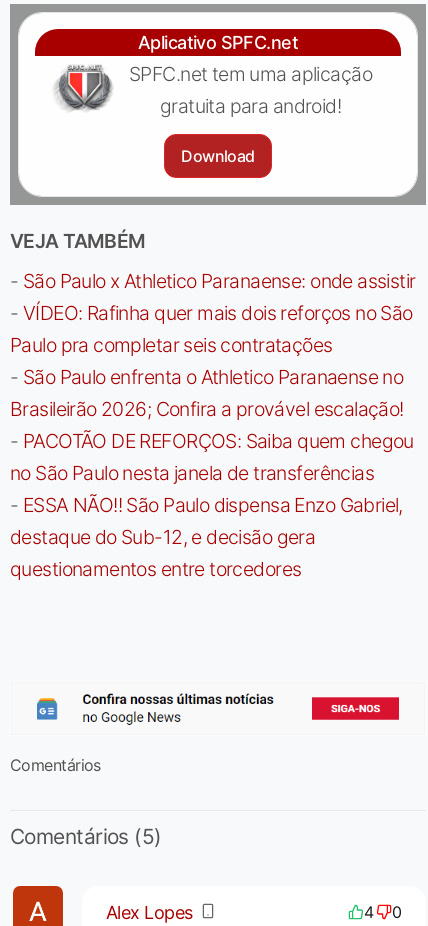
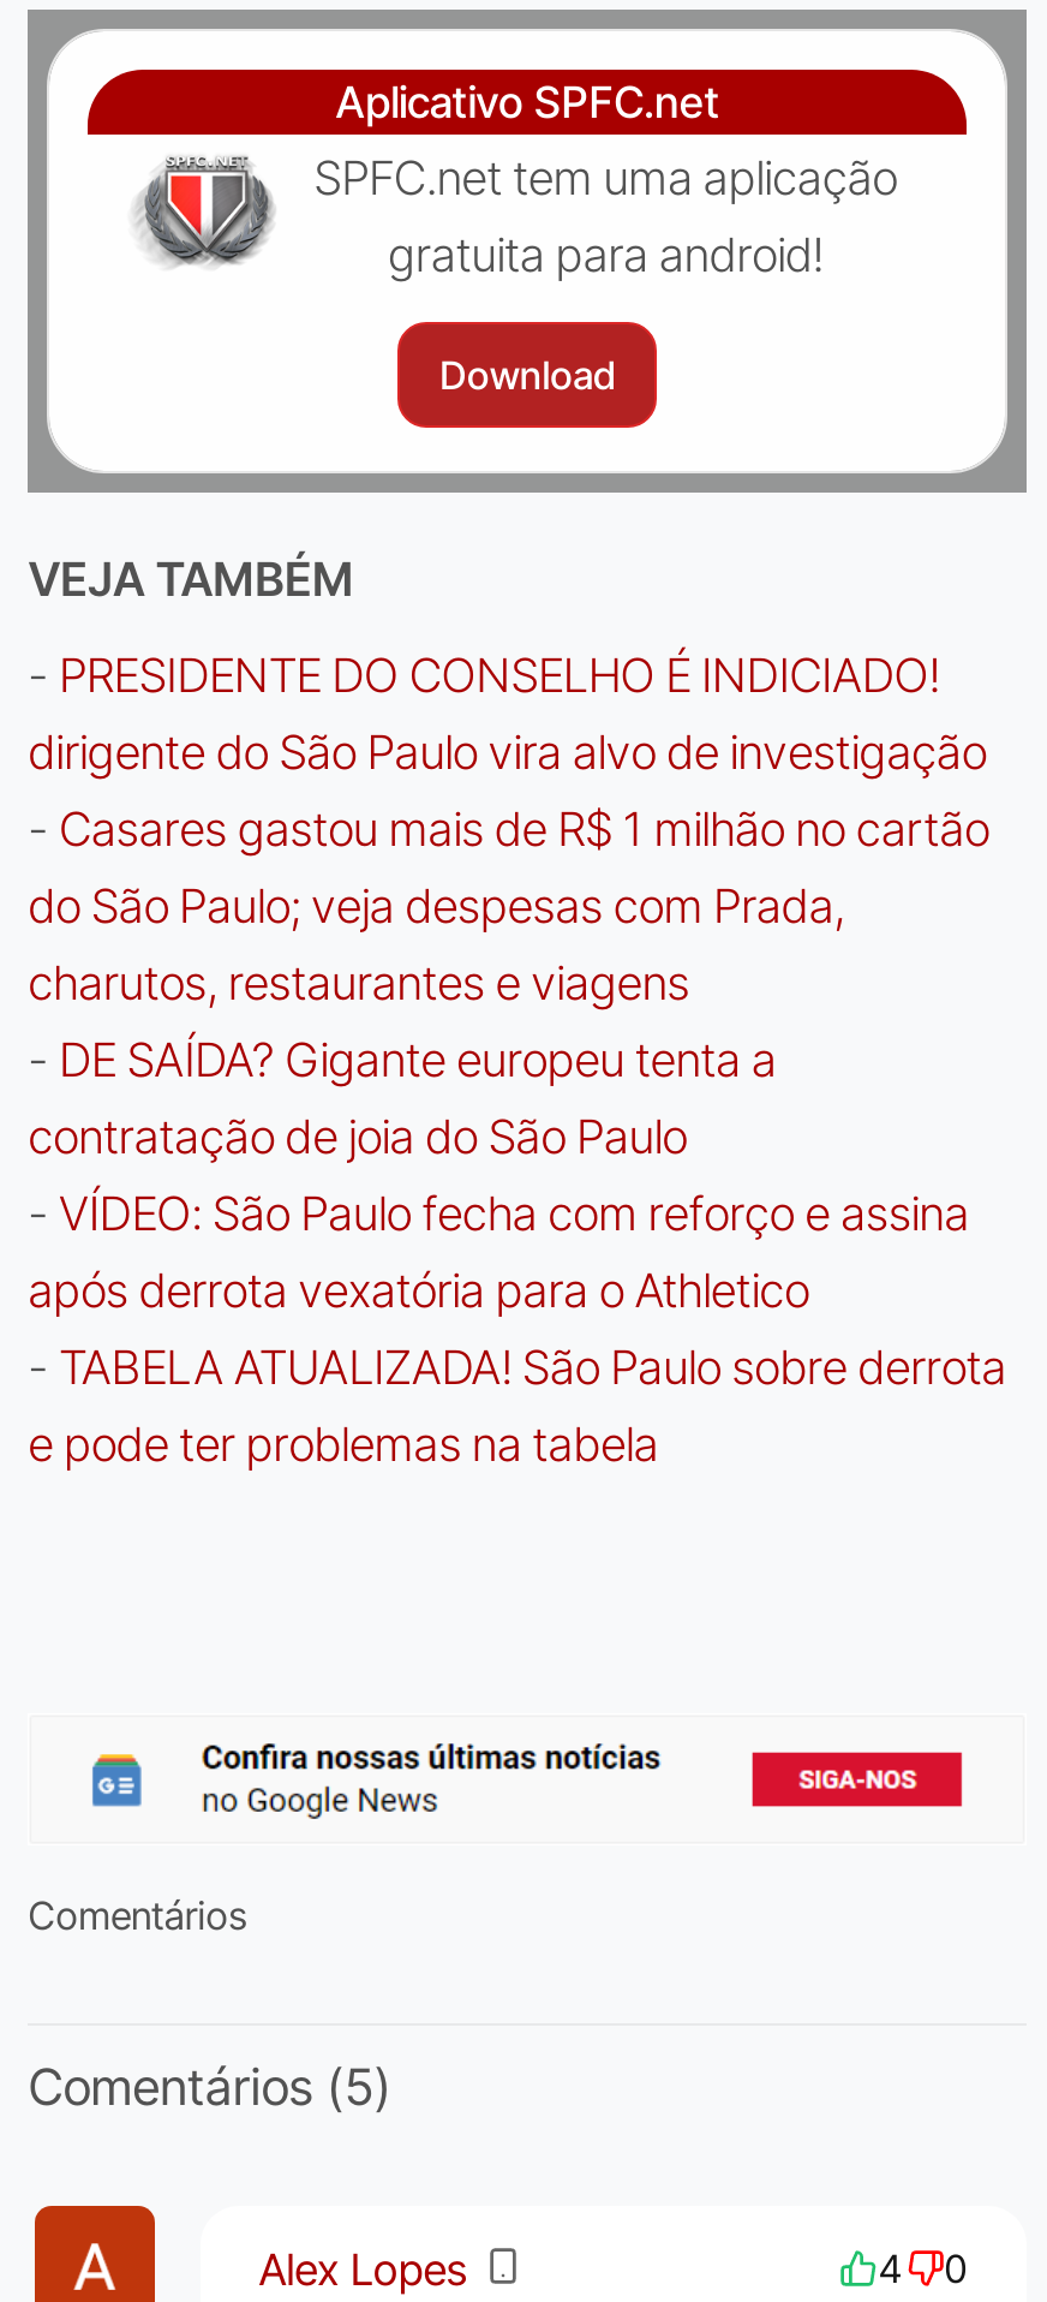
[10,269,415,581] - São Paulo x Athletico Paranaense: onde assistir | - VÍDEO: Rafinha quer mais dois reforços no São | Paulo pra completar seis contratações | - São Paulo enfrenta o Athletico Paranaense no | Brasileirão 2026; Confira a provável escalação! | - PACOTÃO DE REFORÇOS: Saiba quem chegou | no São Paulo nesta janela de transferências | - ESSA NÃO!! São Paulo dispensa Enzo Gabriel, | destaque do Sub-12, e decisão gera | questionamentos entre torcedores -> [28,645,1006,1472] - PRESIDENTE DO CONSELHO É INDICIADO! | dirigente do São Paulo vira alvo de investigação | - Casares gastou mais de R$ 1 milhão no cartão | do São Paulo; veja despesas com Prada, | charutos, restaurantes e viagens | - DE SAÍDA? Gigante europeu tenta a | contratação de joia do São Paulo | - VÍDEO: São Paulo fecha com reforço e assina | após derrota vexatória para o Athletico | - TABELA ATUALIZADA! São Paulo sobre derrota | e pode ter problemas na tabela

